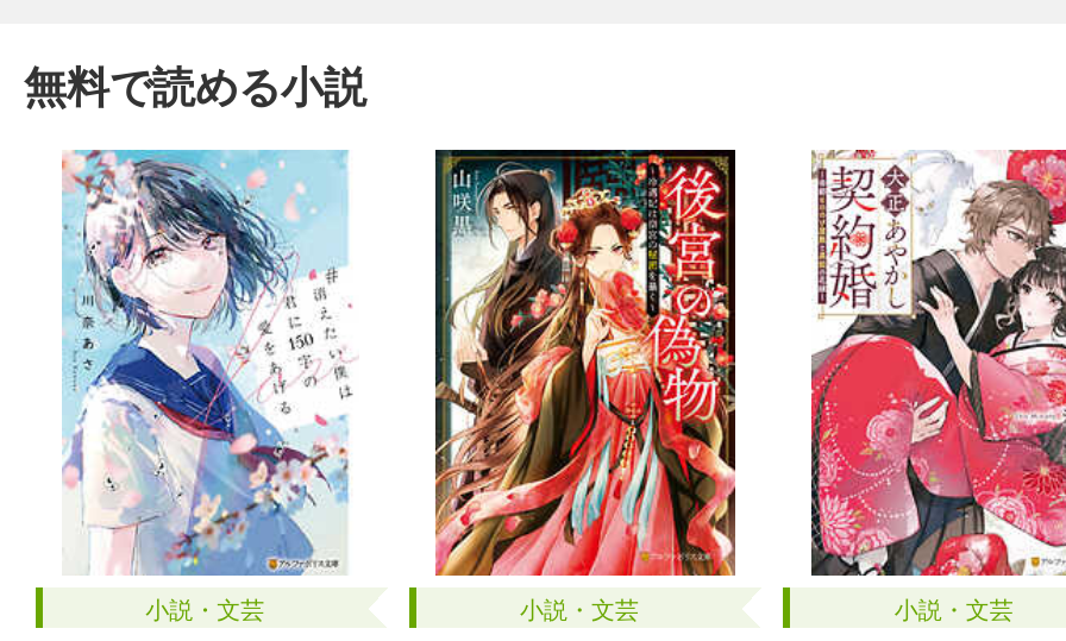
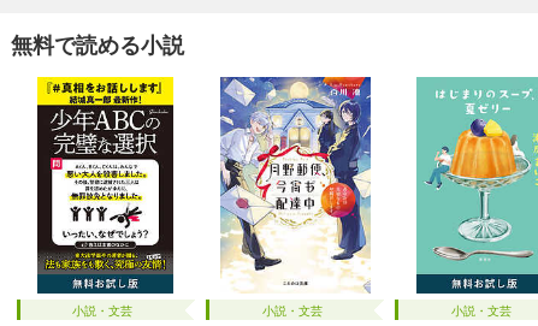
[59,147,352,578] [image] -> [30,76,175,295] [image]
[433,147,738,578] [image] -> [219,76,372,292] [image]
[809,147,1059,578] [image] -> [409,76,534,295] [image]

